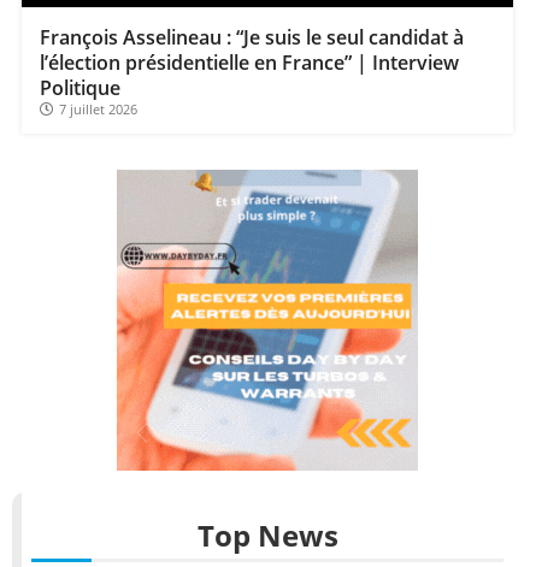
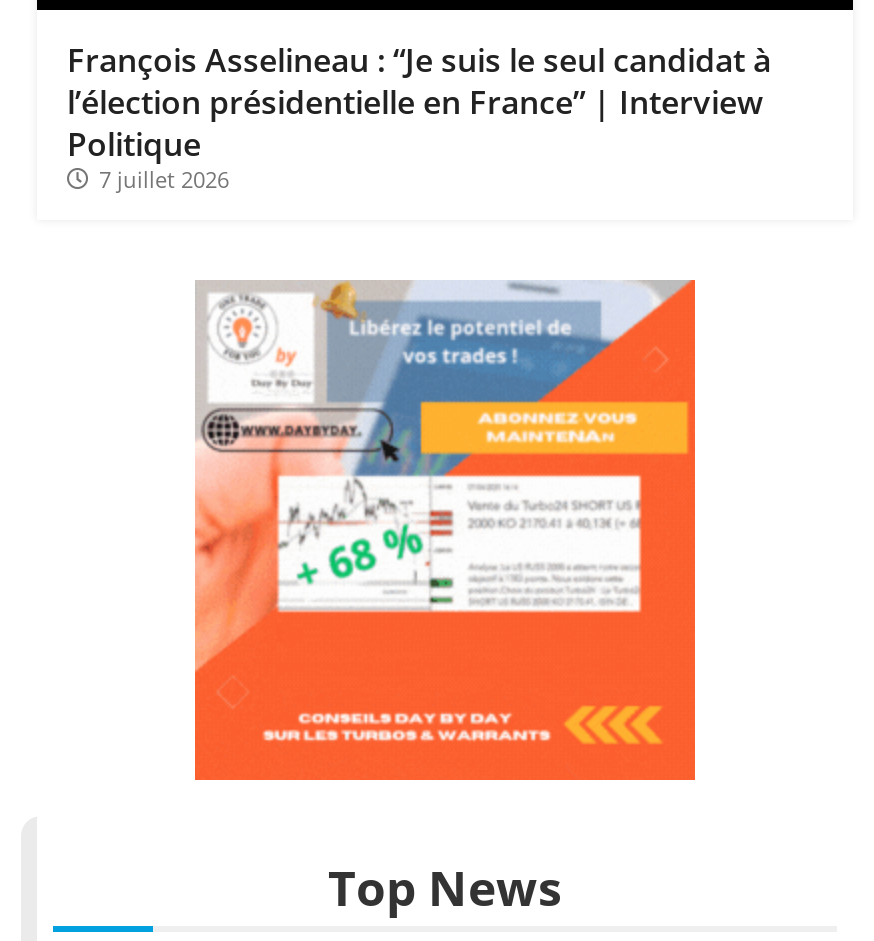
[117,170,418,471] [image] -> [195,280,697,782] [image]

